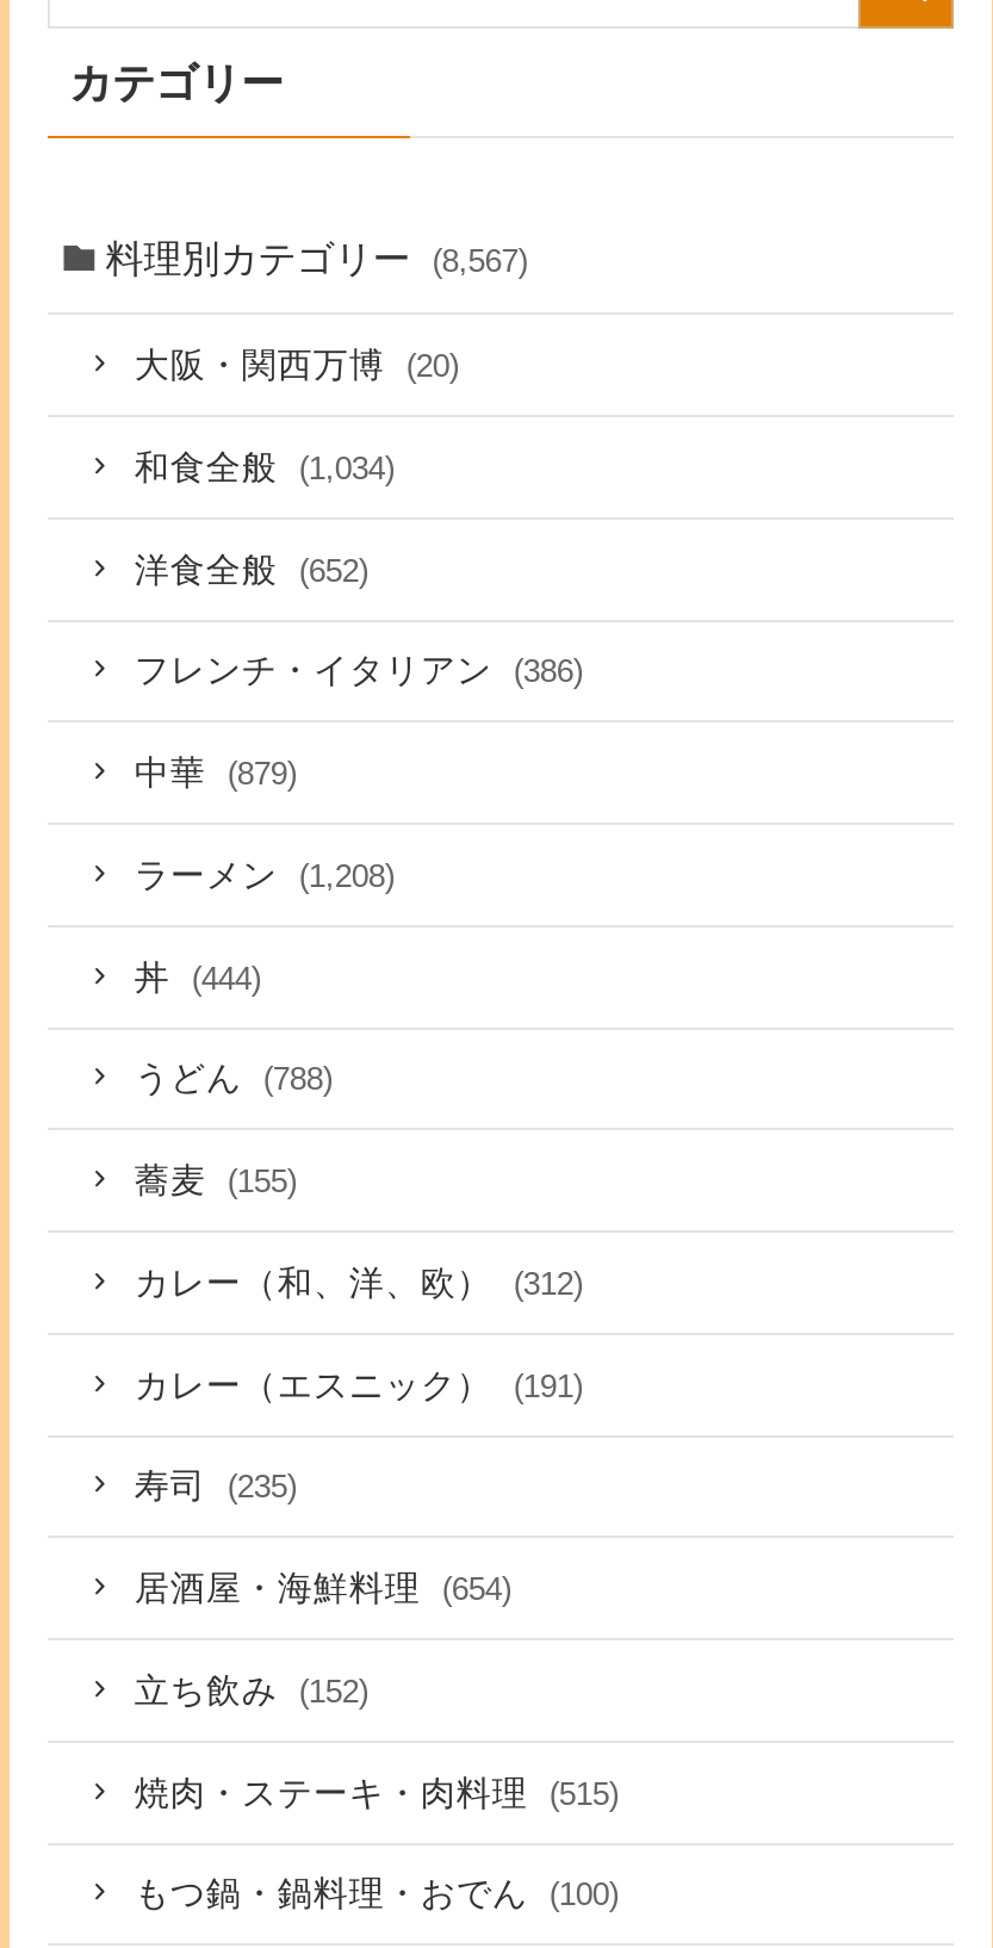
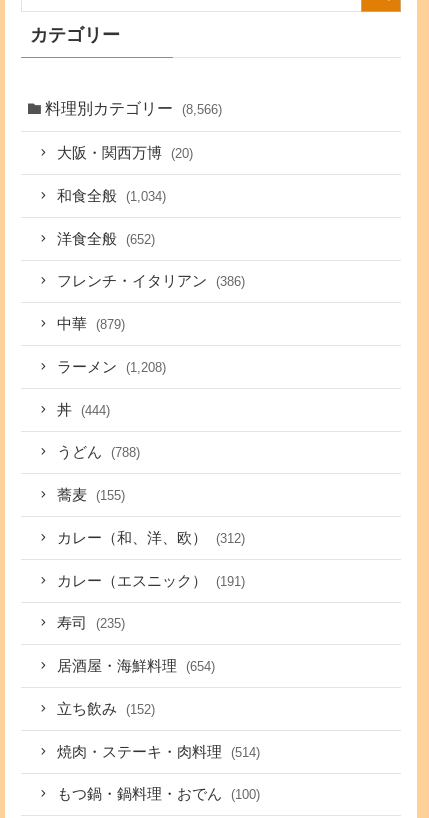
[105,237,527,279] 料理別カテゴリー (8,567) -> [45,99,222,117] 料理別カテゴリー (8,566)
[134,1773,618,1811] 焼肉・ステーキ・肉料理 (515) -> [57,744,260,760] 焼肉・ステーキ・肉料理 (514)

